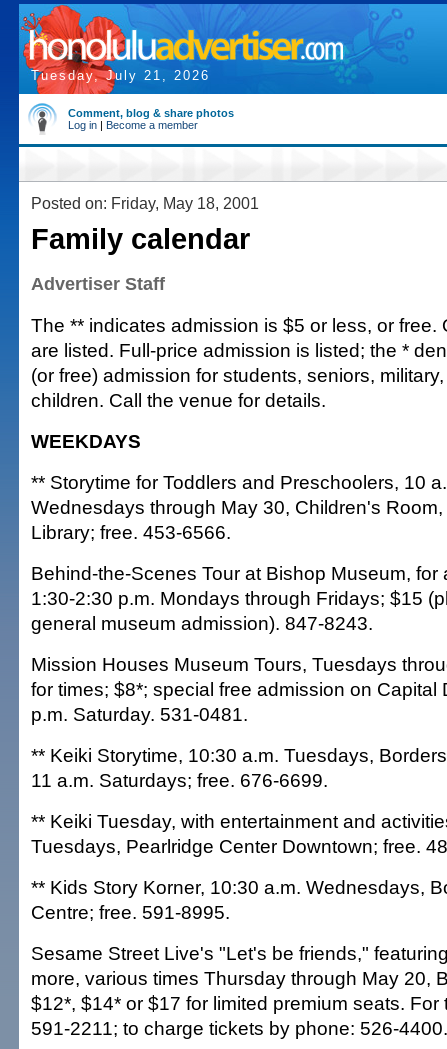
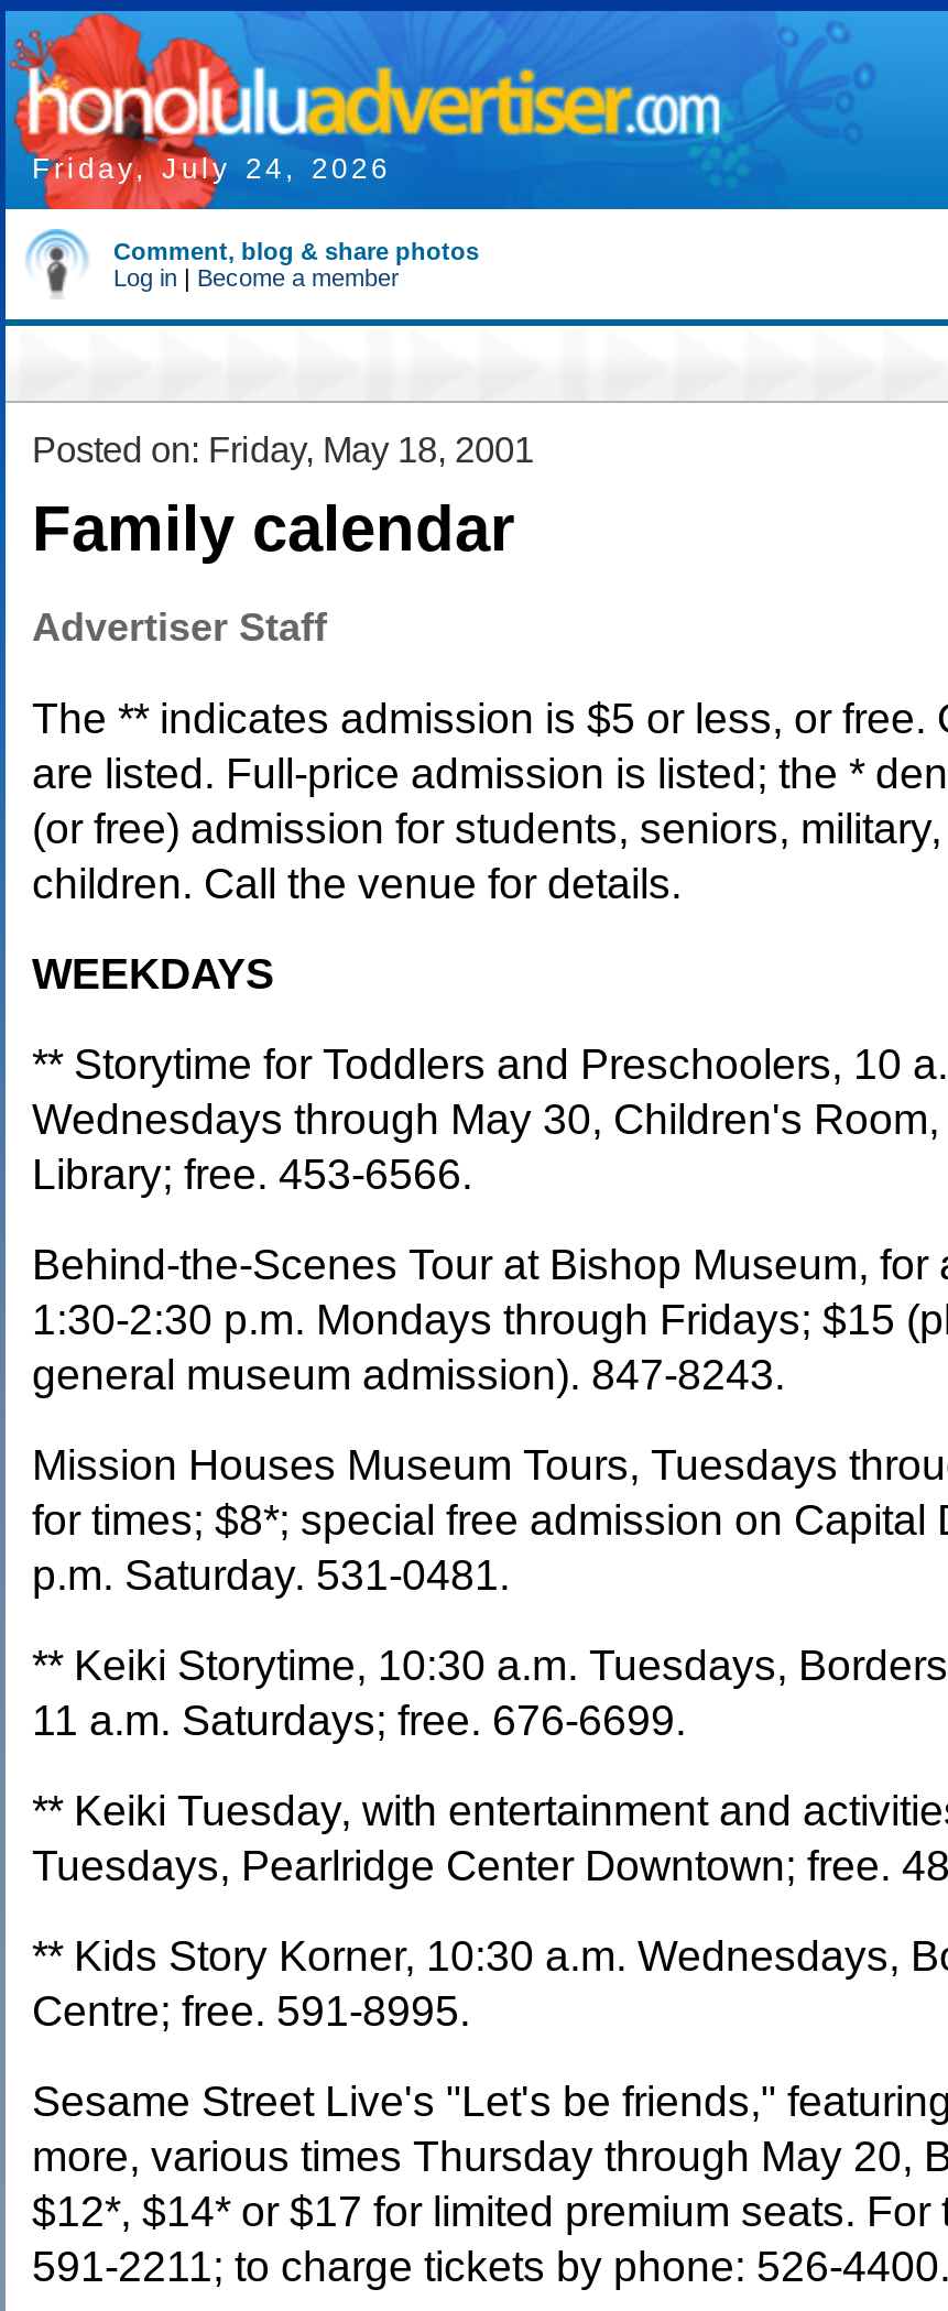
[31,68,210,83] Tuesday, July 21, 2026 -> [32,152,391,185] Friday, July 24, 2026

